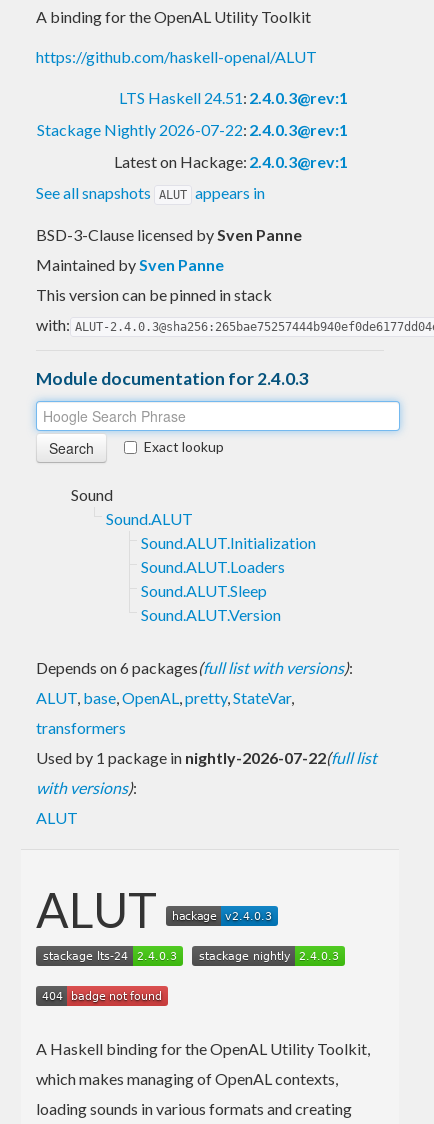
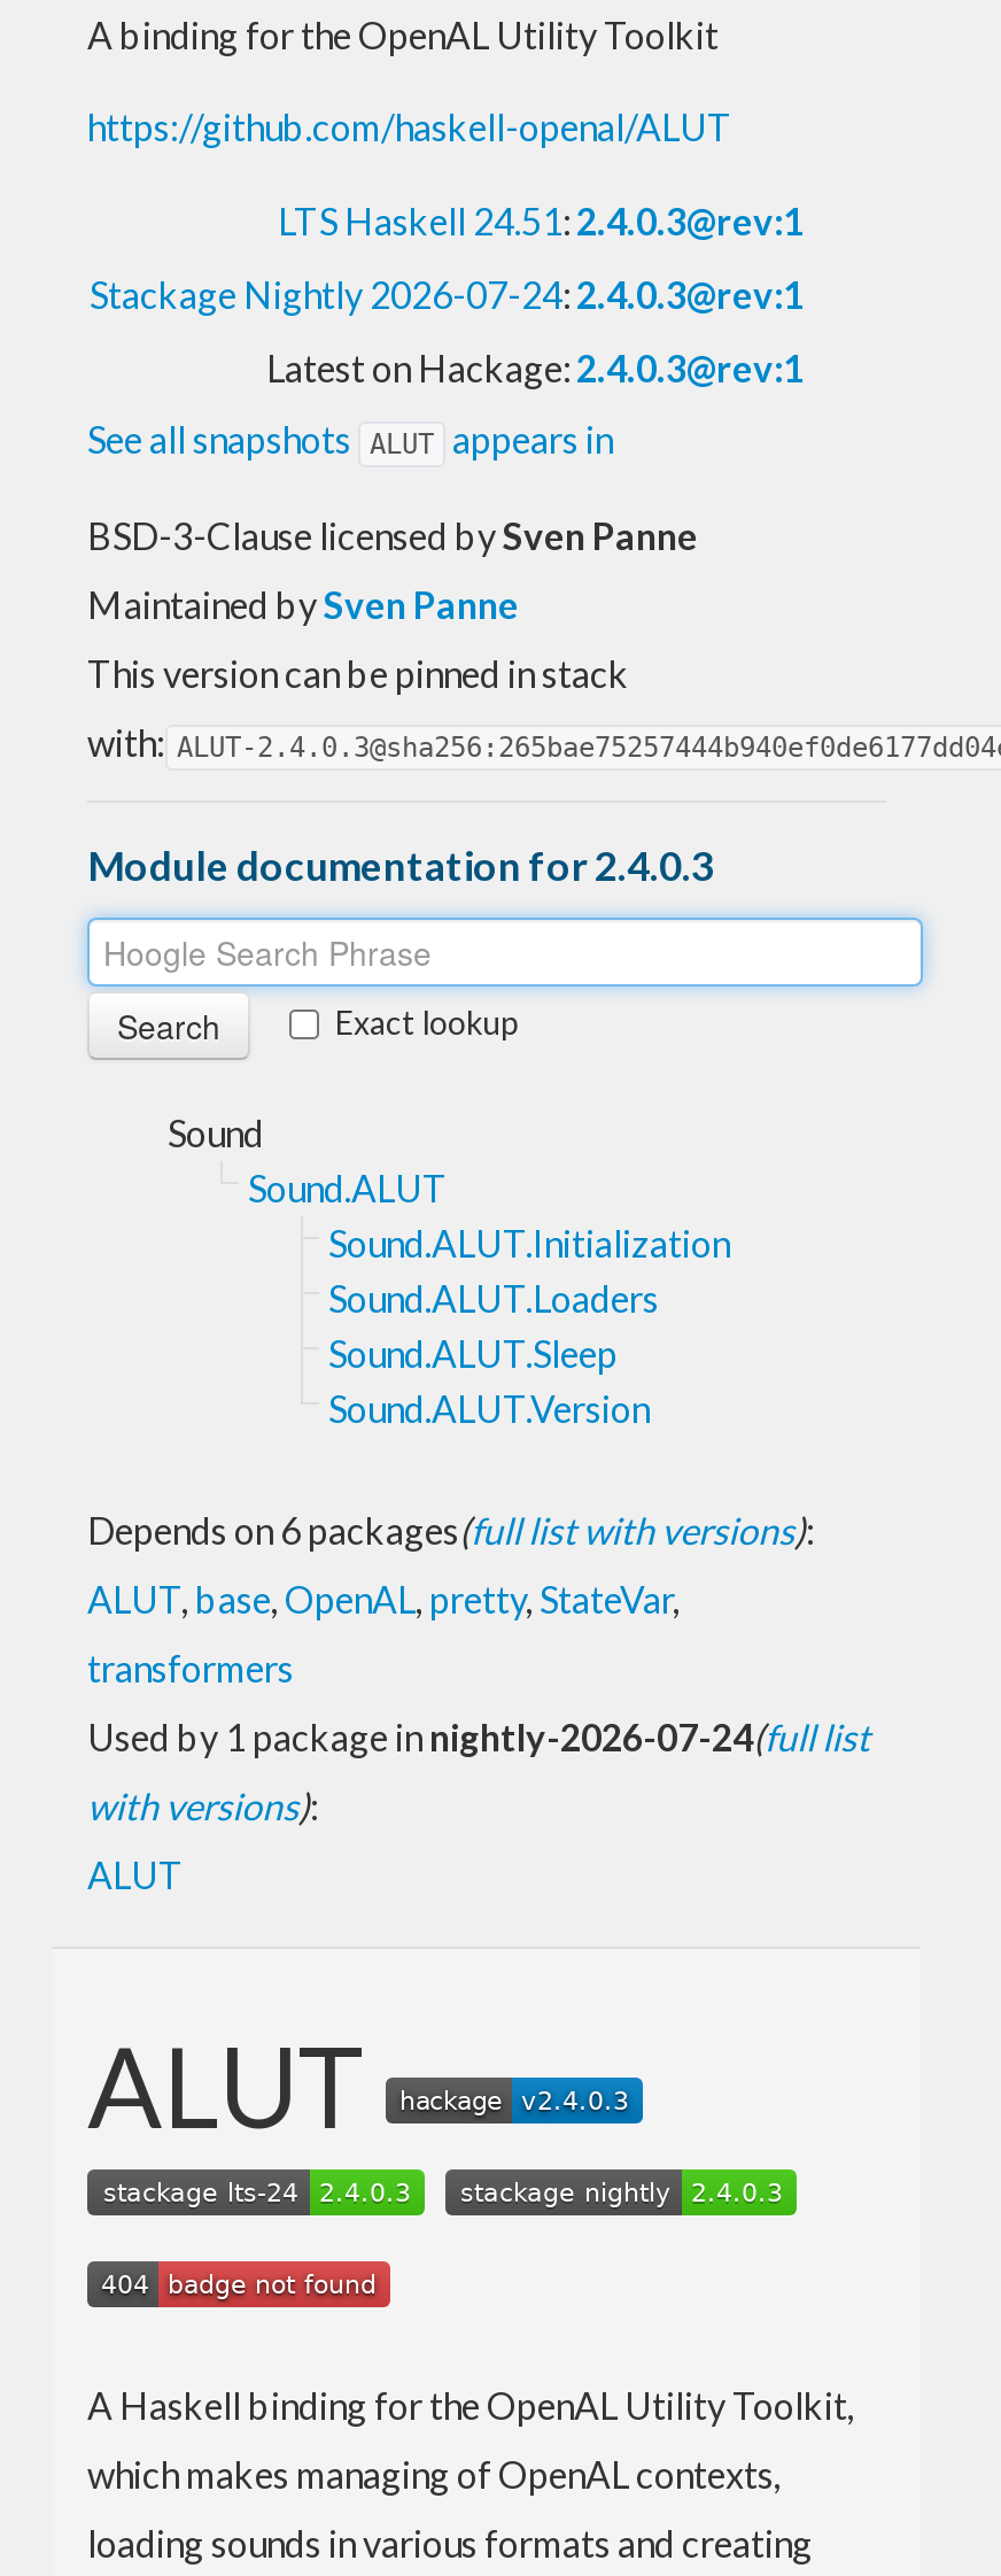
[37,120,348,139] Stackage Nightly 2026-07-22: 2.4.0.3@rev:1 -> [90,272,804,316] Stackage Nightly 2026-07-24: 2.4.0.3@rev:1
[36,748,377,767] Used by 1 package in nightly-2026-07-22(full list -> [87,1714,870,1758] Used by 1 package in nightly-2026-07-24(full list

